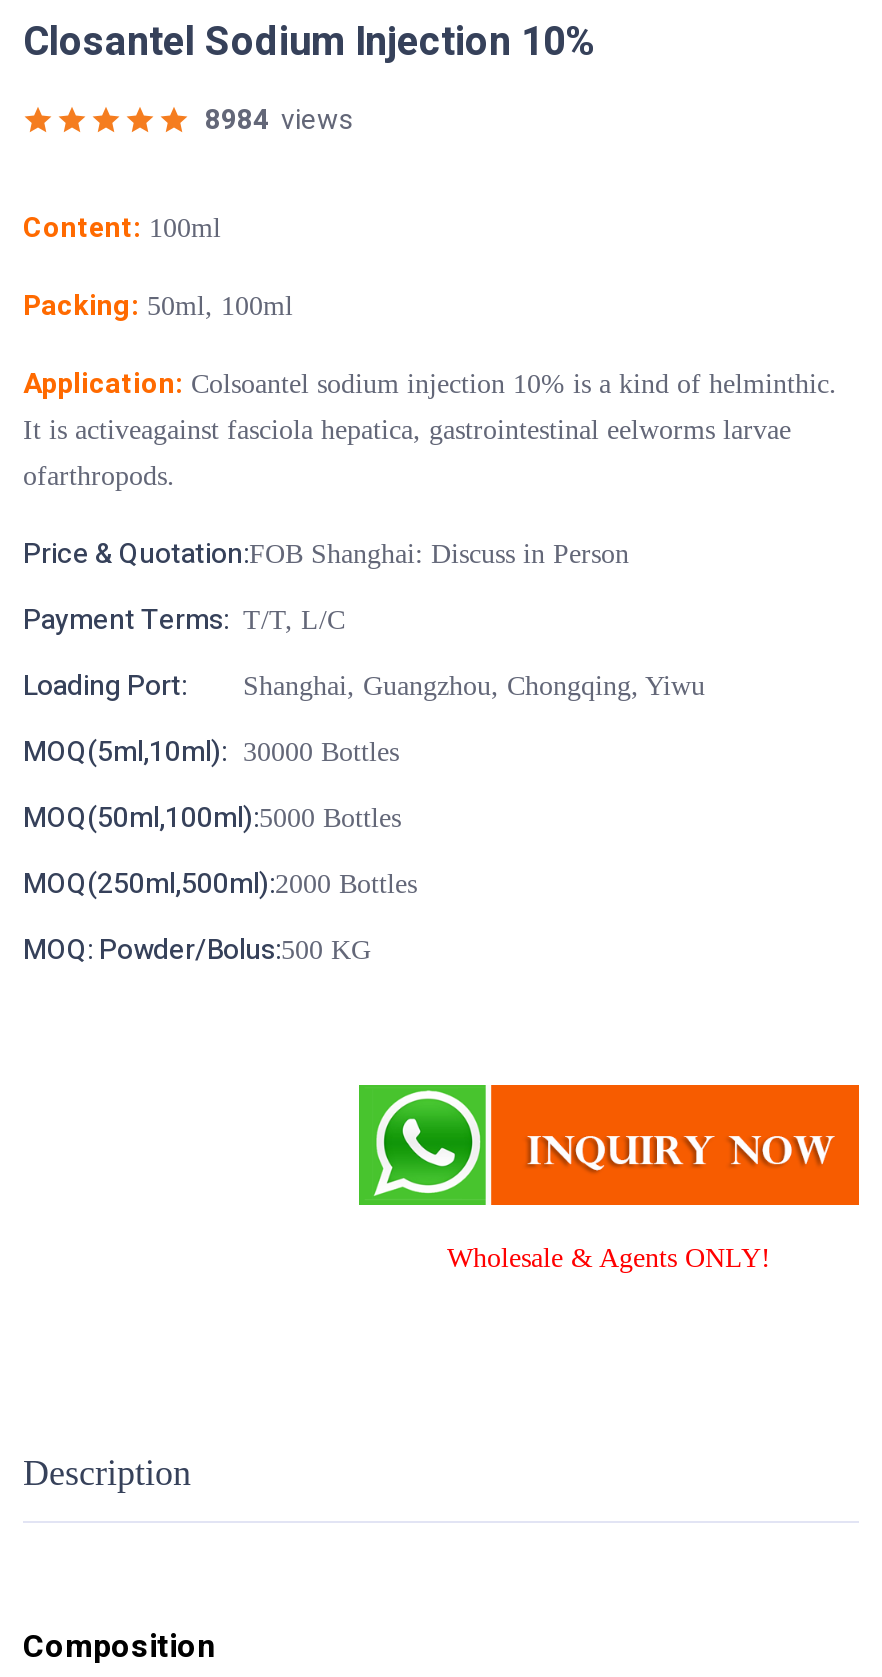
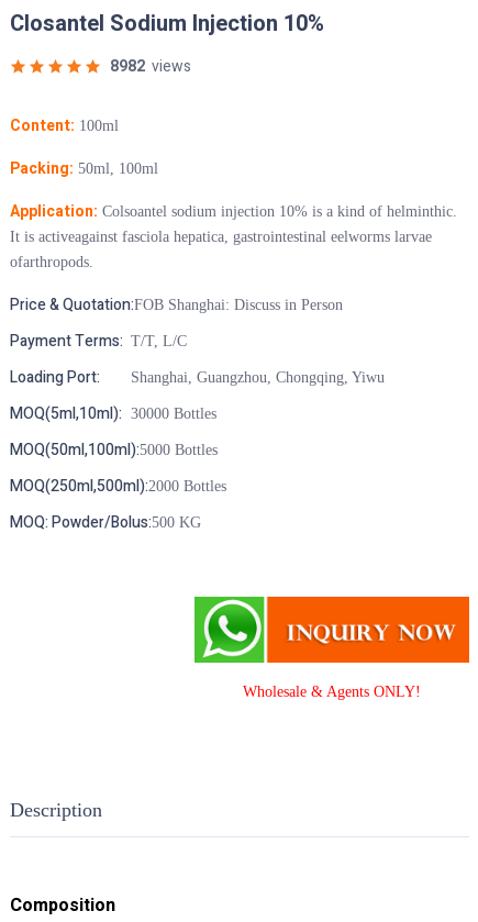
[205,100,353,142] 8984 views -> [110,55,191,78] 8982 views

